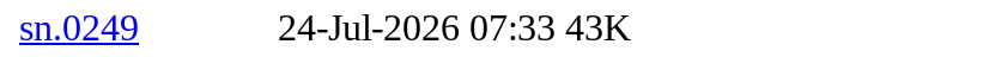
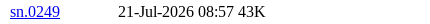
[278,8,632,48] 24-Jul-2026 07:33 43K -> [118,3,266,20] 21-Jul-2026 08:57 43K

